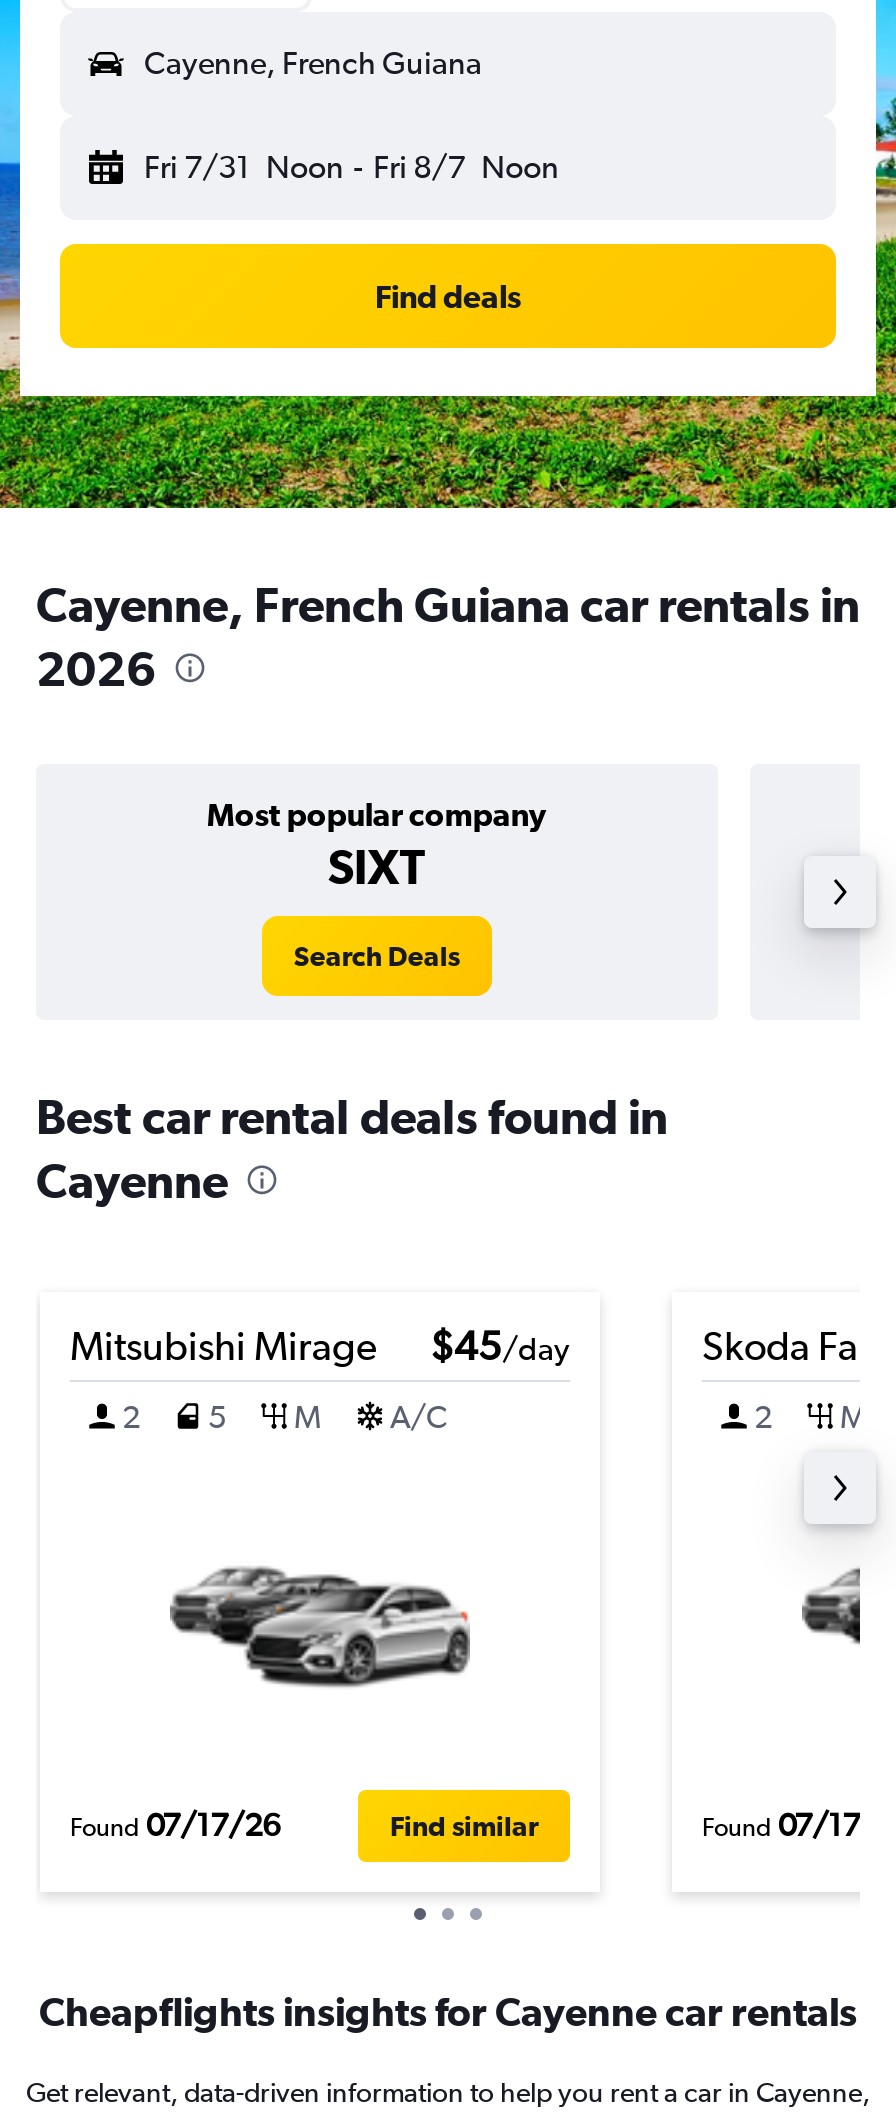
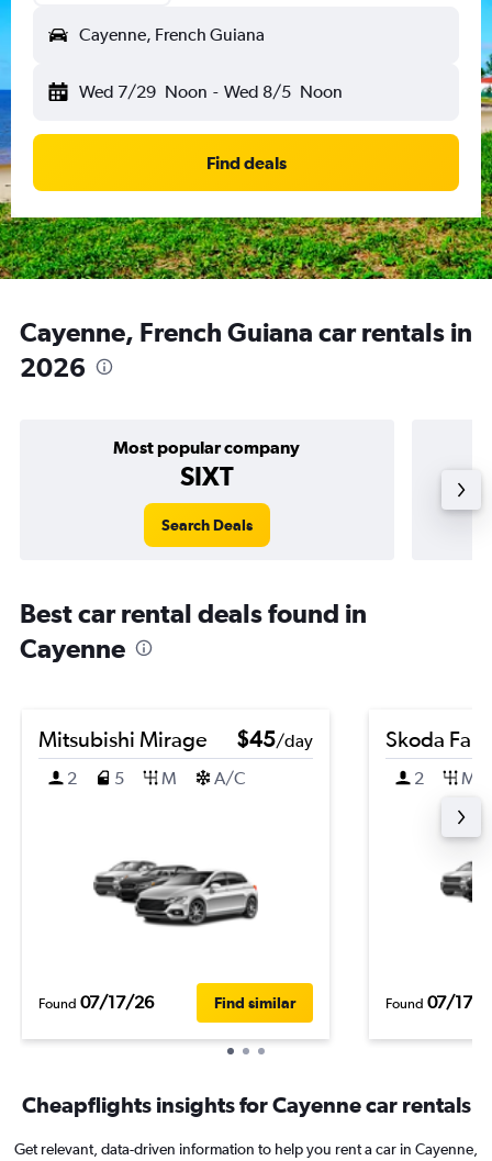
[144,148,559,186] Fri 7/31 Noon - Fri 8/7 Noon -> [79,81,342,102] Wed 7/29 Noon - Wed 8/5 Noon

